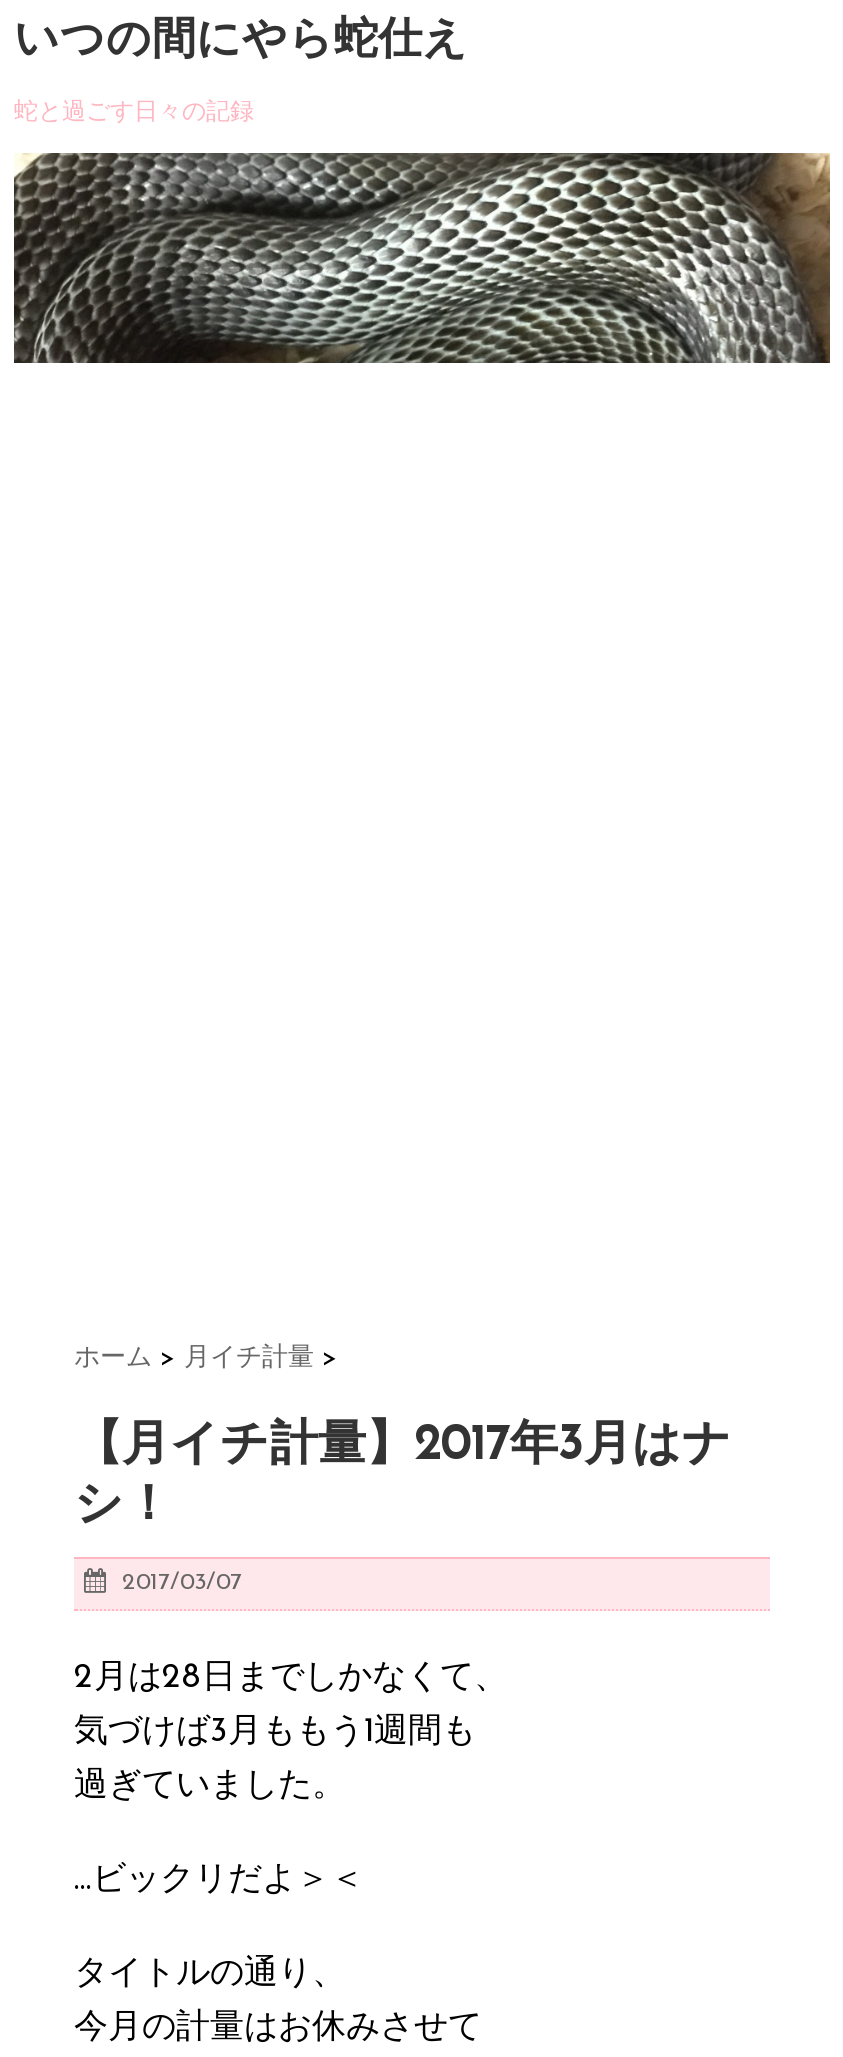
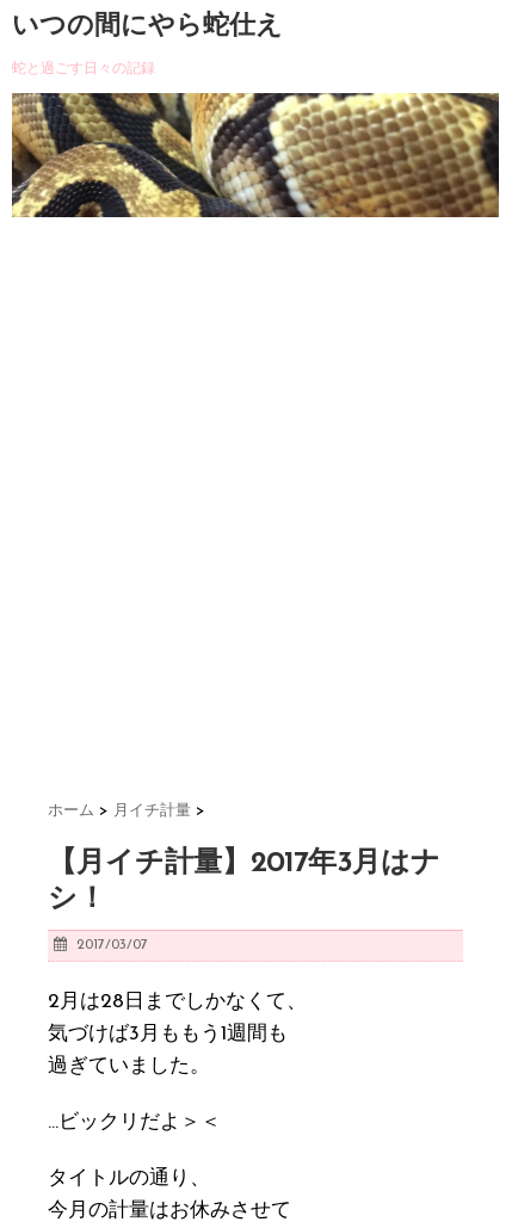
[12,151,832,365] [image] -> [11,92,500,218] [image]

